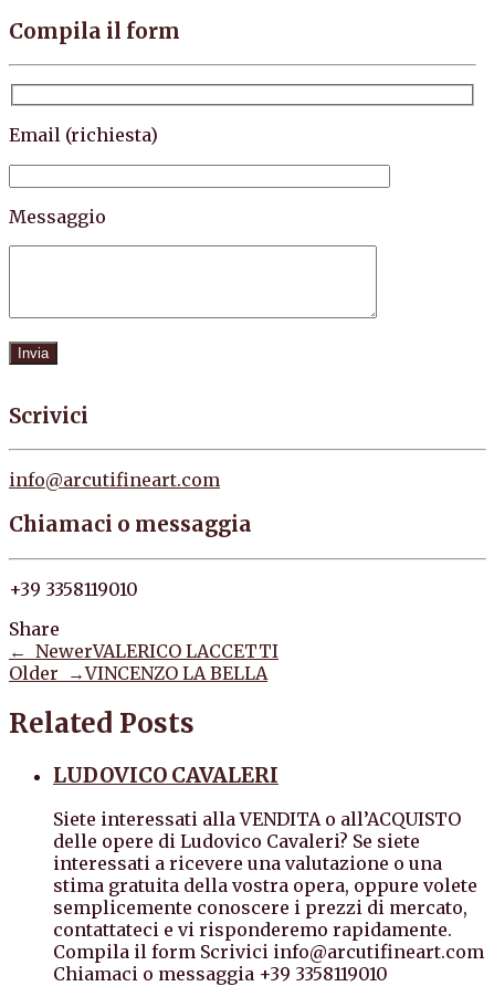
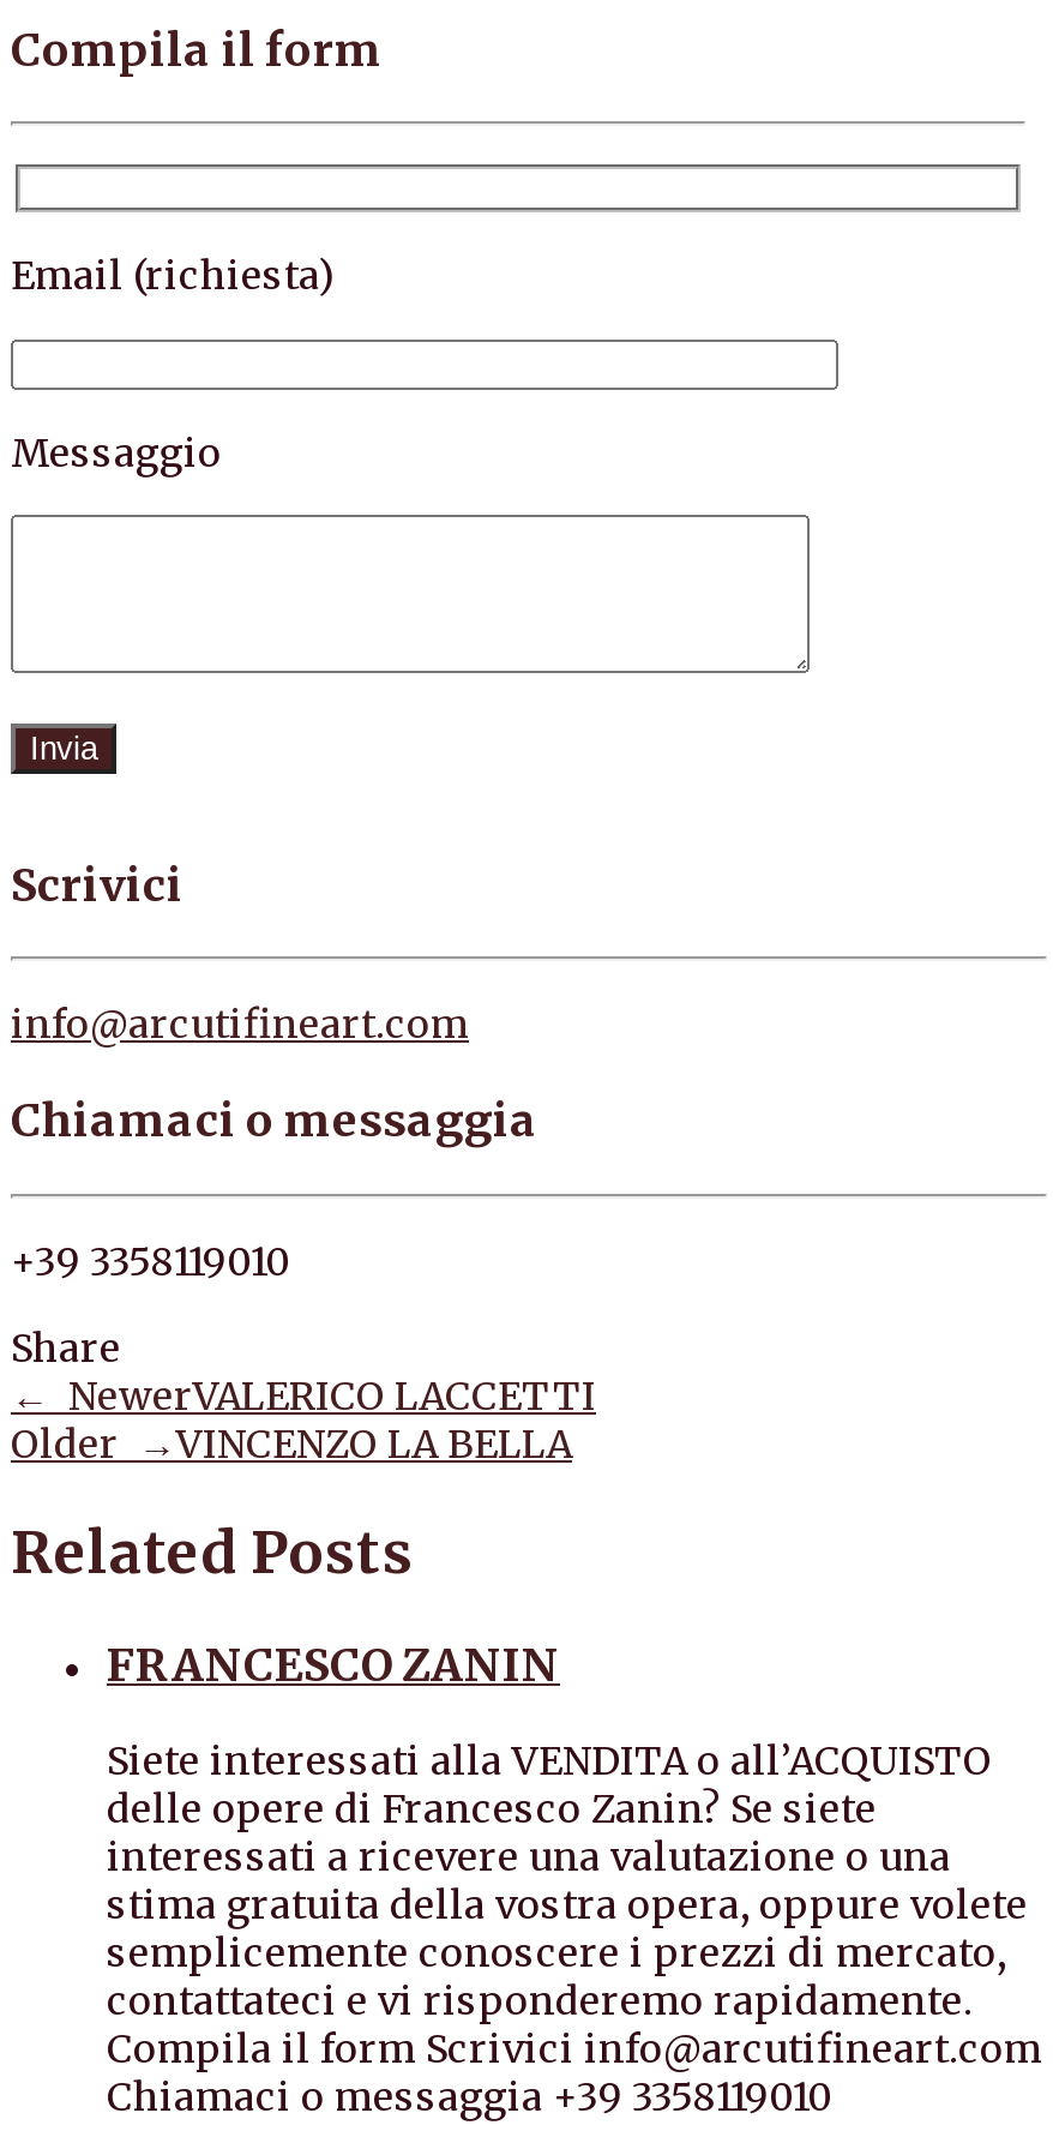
[53,762,278,788] LUDOVICO CAVALERI -> [107,1637,560,1692] FRANCESCO ZANIN
[53,830,420,853] delle opere di Ludovico Cavaleri? Se siete -> [107,1785,877,1833] delle opere di Francesco Zanin? Se siete

